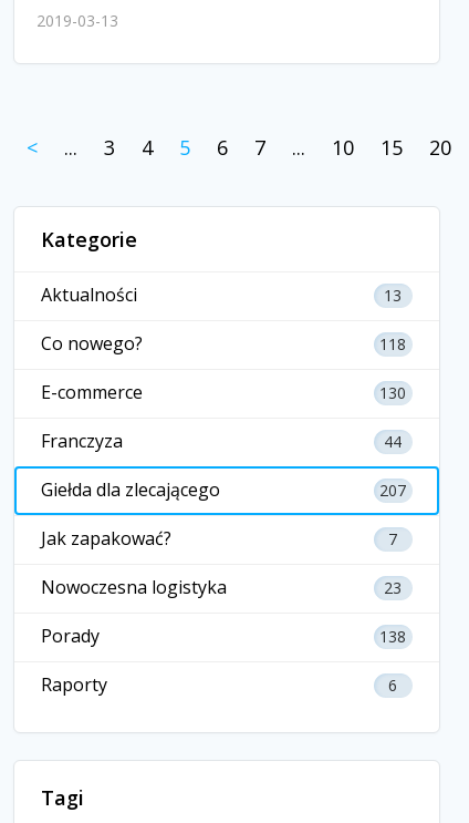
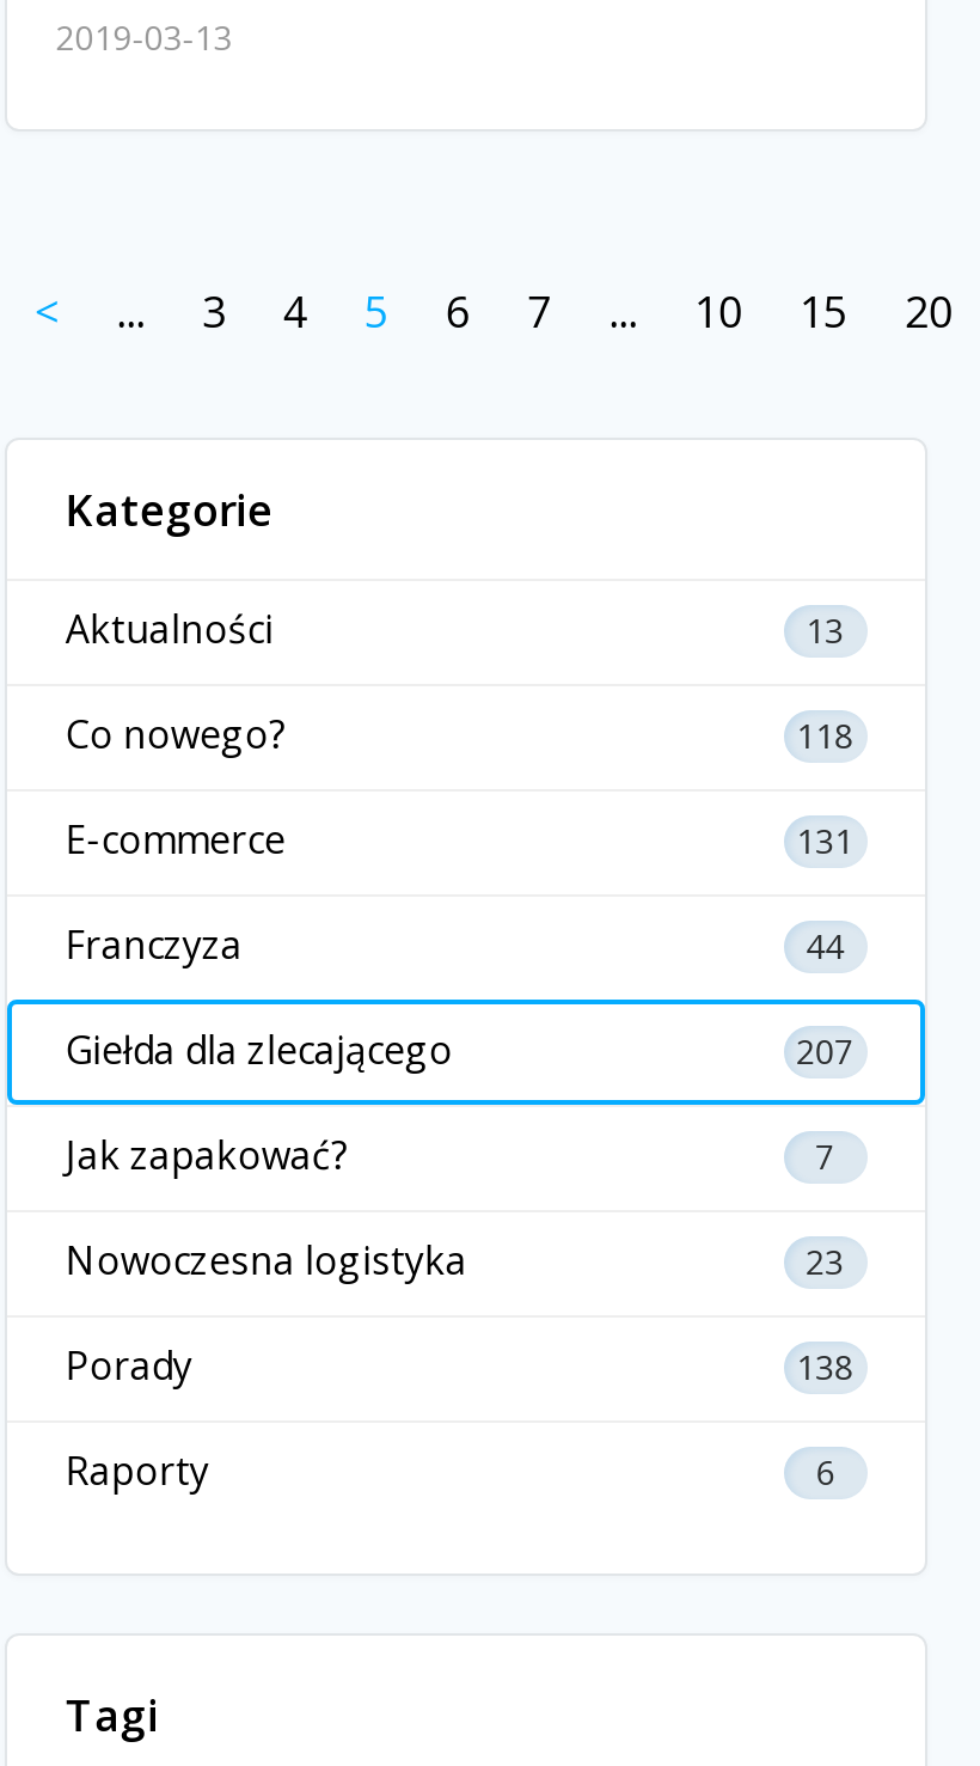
[380,382,406,403] 130 -> [796,818,854,863] 131

